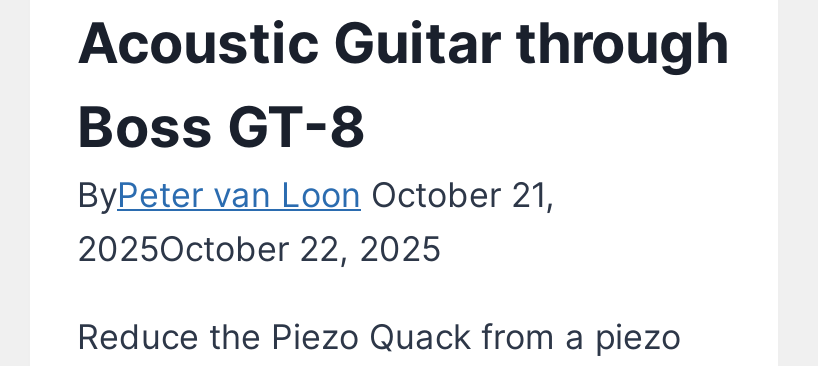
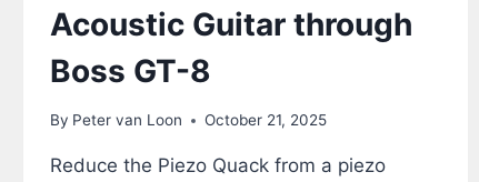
[77,175,555,269] ByPeter van Loon October 21, | 2025October 22, 2025 -> [50,112,327,129] By Peter van Loon | October 21, 2025

